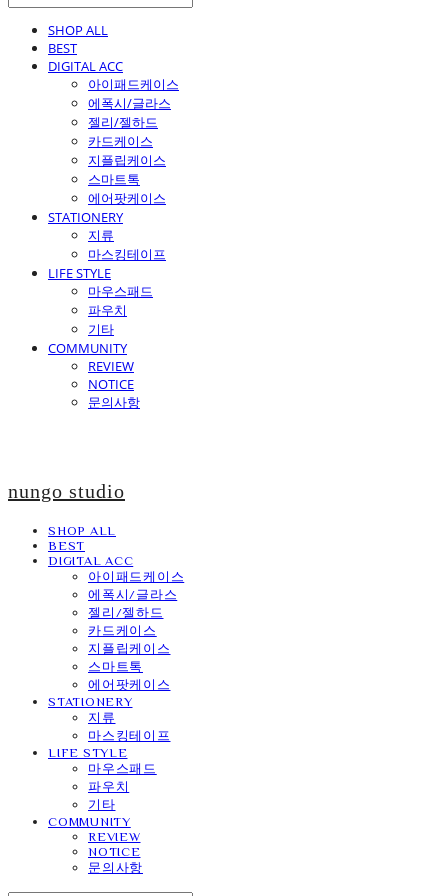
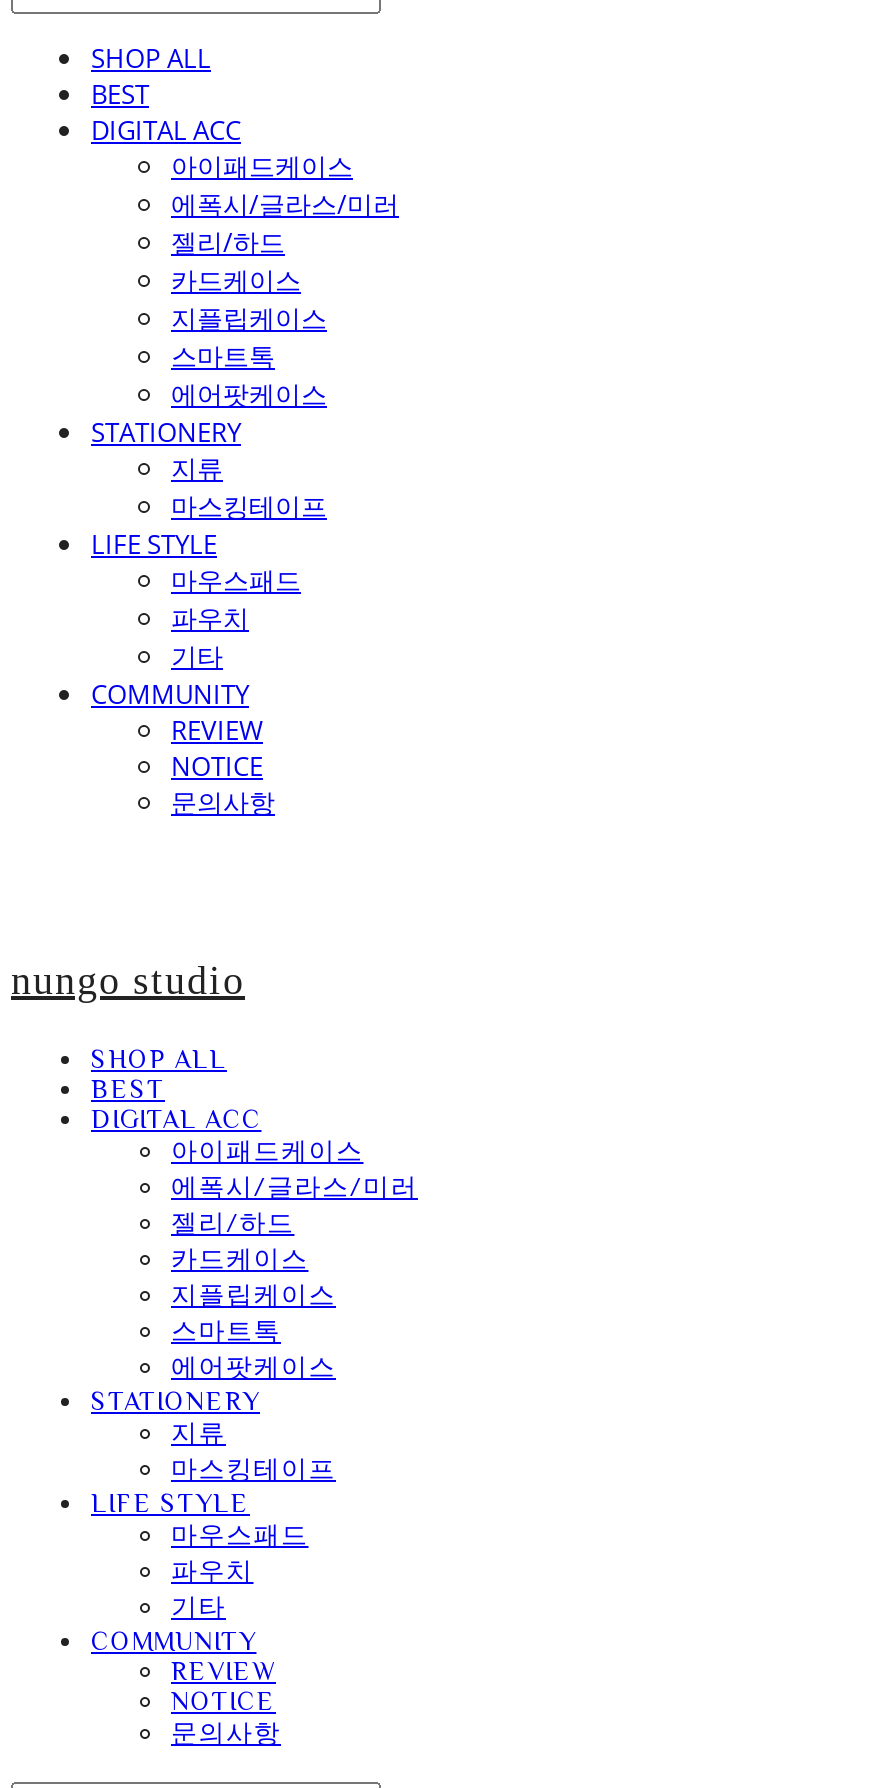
[88,94,171,131] 에폭시/글라스 | 젤리/젤하드 -> [171,186,399,260] 에폭시/글라스/미러 | 젤리/하드
[88,587,177,620] 에폭시/글라스 | 젤리/젤하드 -> [171,1172,418,1238] 에폭시/글라스/미러 | 젤리/하드

